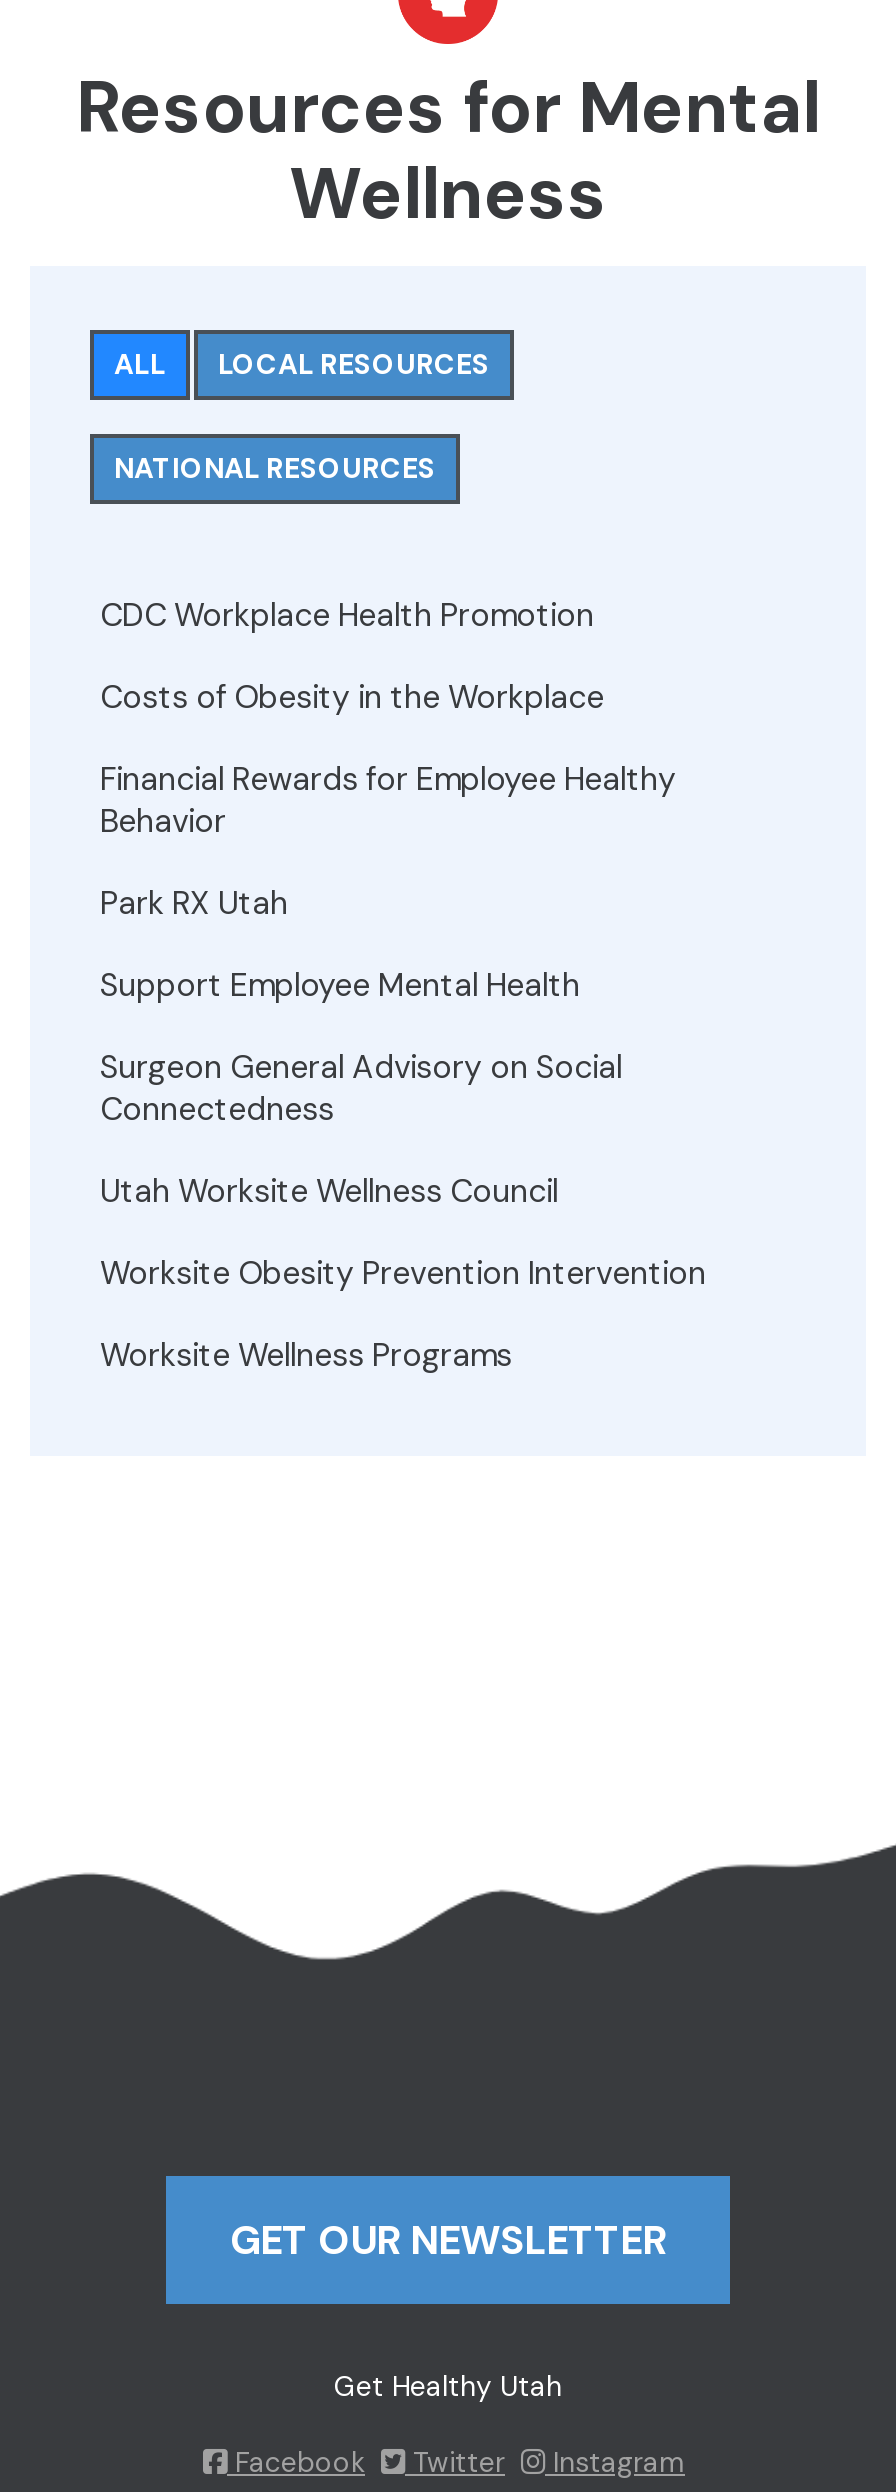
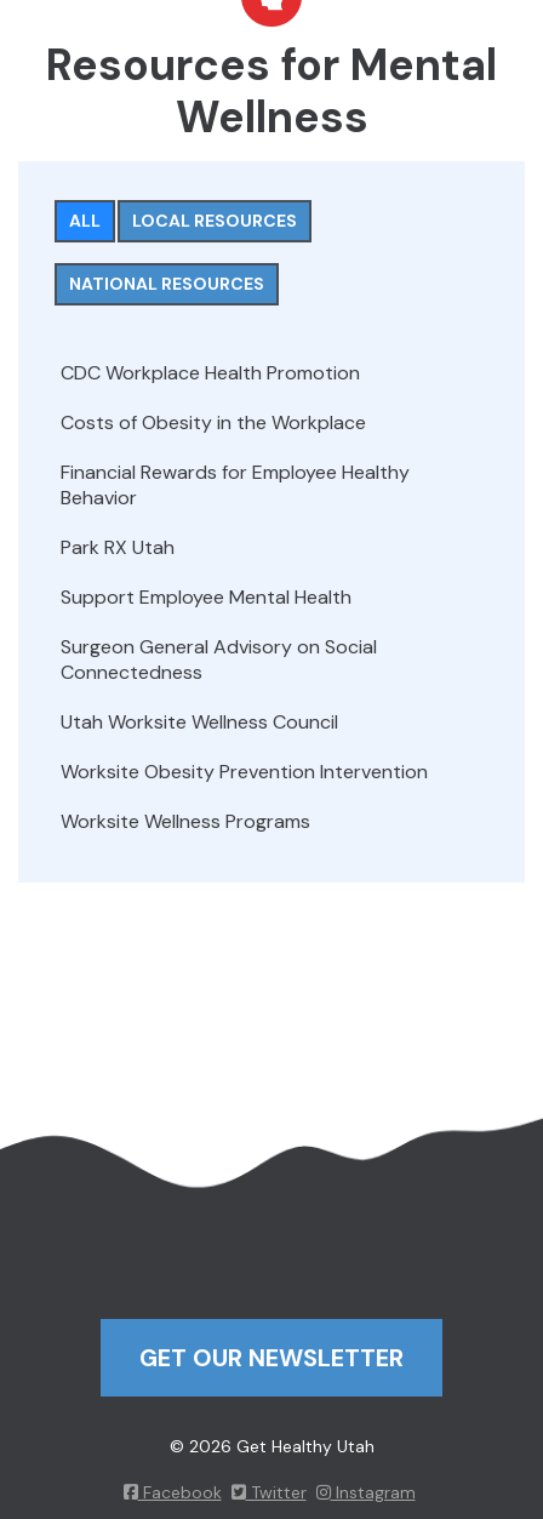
[334,2368,562,2404] Get Healthy Utah -> [169,1435,374,1457] © 2026 Get Healthy Utah

